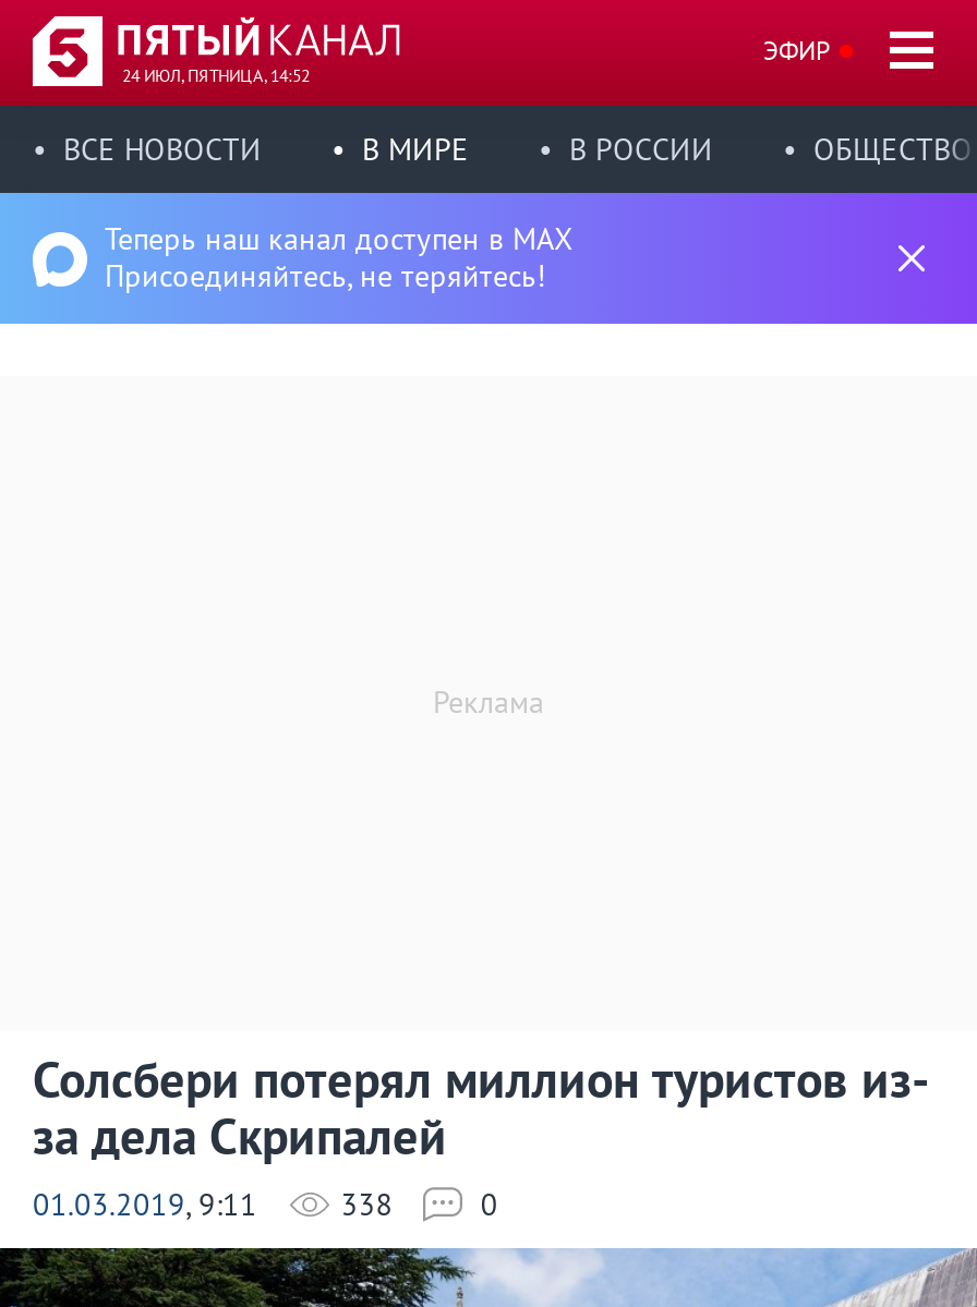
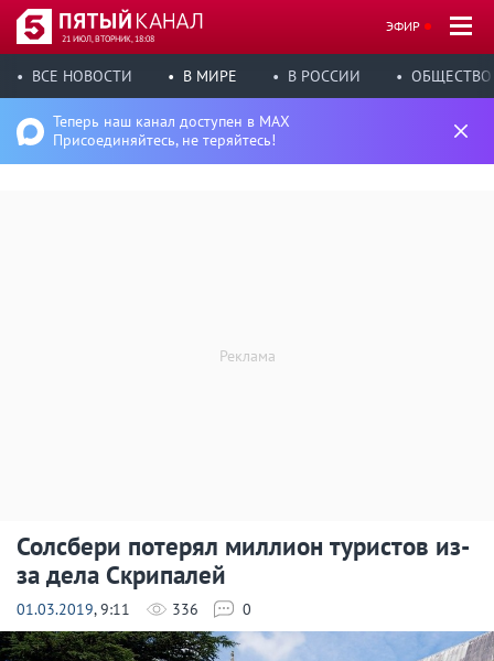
[122,64,310,86] 24 ИЮЛ, ПЯТНИЦА, 14:52 -> [62,33,154,44] 21 ИЮЛ, ВТОРНИК, 18:08
[33,1185,393,1224] 01.03.2019, 9:11 338 -> [17,599,199,619] 01.03.2019, 9:11 336

